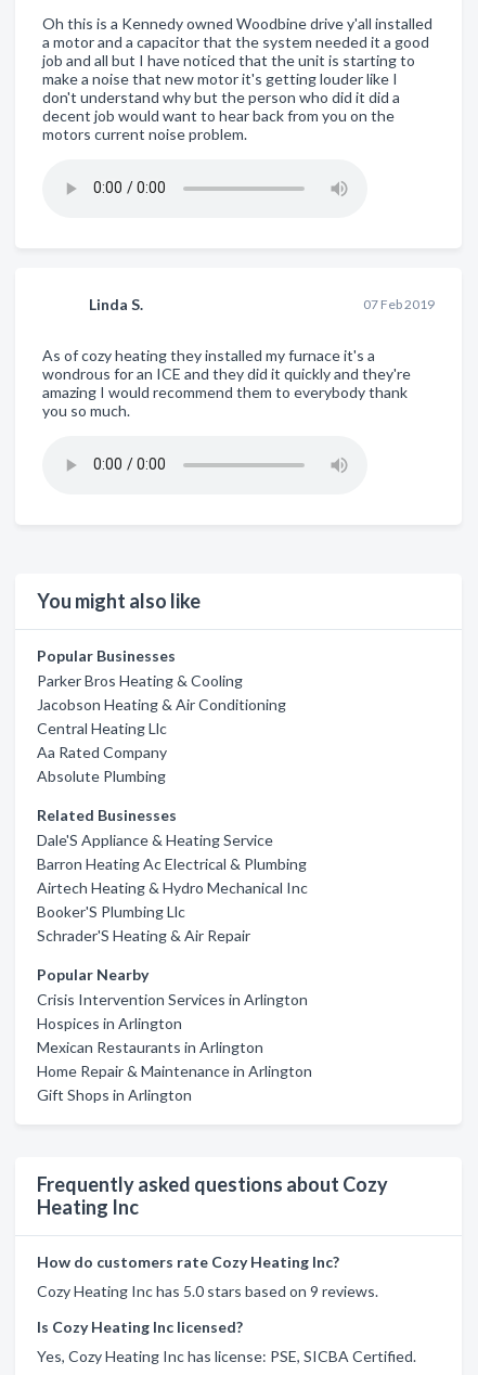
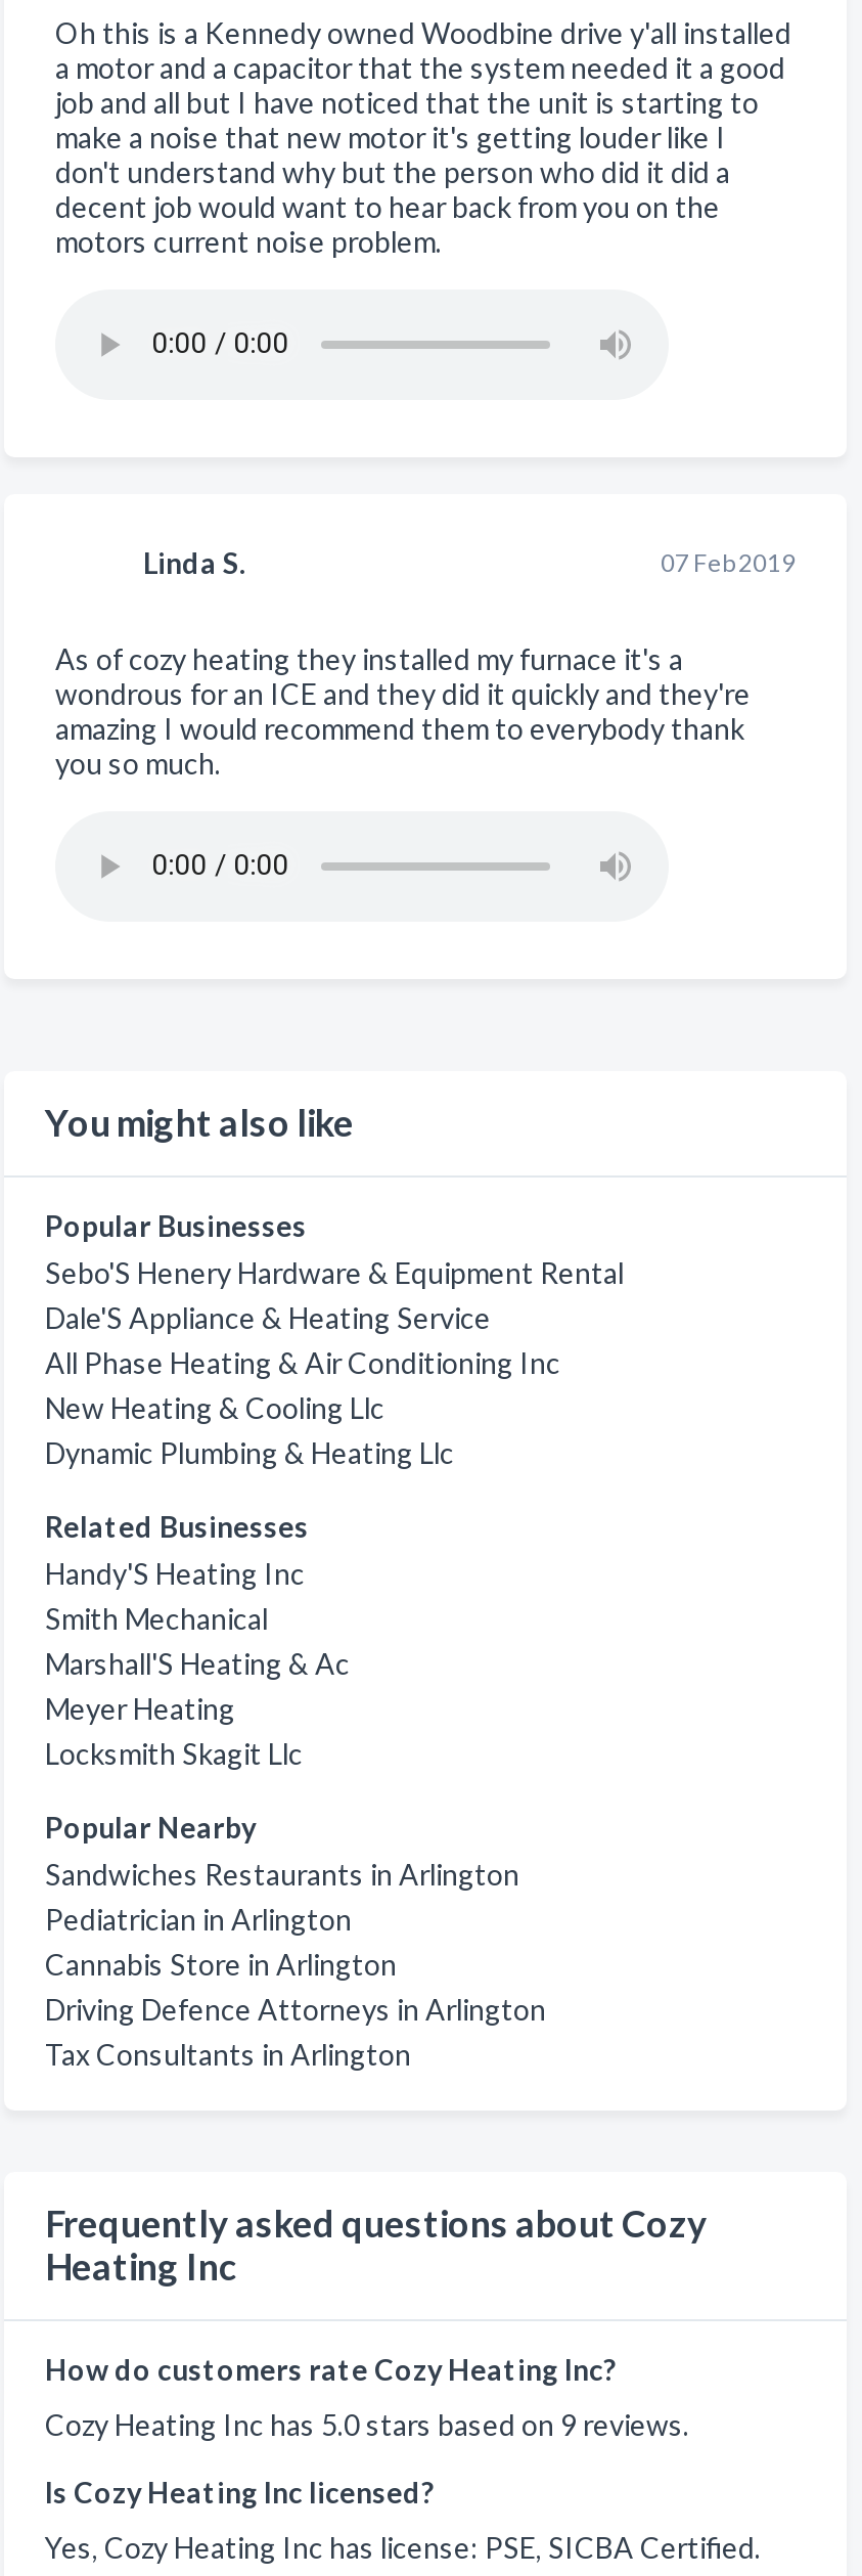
[37,671,286,785] Parker Bros Heating & Cooling | Jacobson Heating & Air Conditioning | Central Heating Llc | Aa Rated Company | Absolute Plumbing -> [45,1255,624,1470] Sebo'S Henery Hardware & Equipment Rental | All Phase Heating & Air Conditioning Inc | New Heating & Cooling Llc | Dynamic Plumbing & Heating Llc
moved [37,831,273,849] -> [45,1300,491,1335]: Dale'S Appliance & Heating Service
[37,854,308,944] Barron Heating Ac Electrical & Plumbing | Airtech Heating & Hydro Mechanical Inc | Booker'S Plumbing Llc | Schrader'S Heating & Air Repair -> [45,1556,350,1771] Handy'S Heating Inc | Smith Mechanical | Marshall'S Heating & Ac | Meyer Heating | Locksmith Skagit Llc
[37,990,312,1104] Crisis Intervention Services in Arlington | Hospices in Arlington | Mexican Restaurants in Arlington | Home Repair & Maintenance in Arlington | Gift Shops in Arlington -> [45,1857,546,2072] Sandwiches Restaurants in Arlington | Pediatrician in Arlington | Cannabis Store in Arlington | Driving Defence Attorneys in Arlington | Tax Consultants in Arlington

